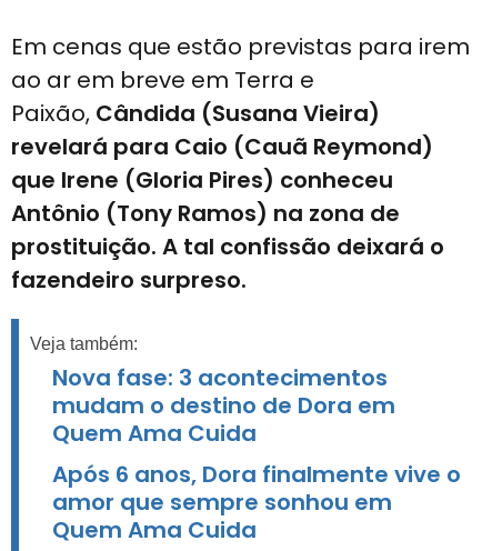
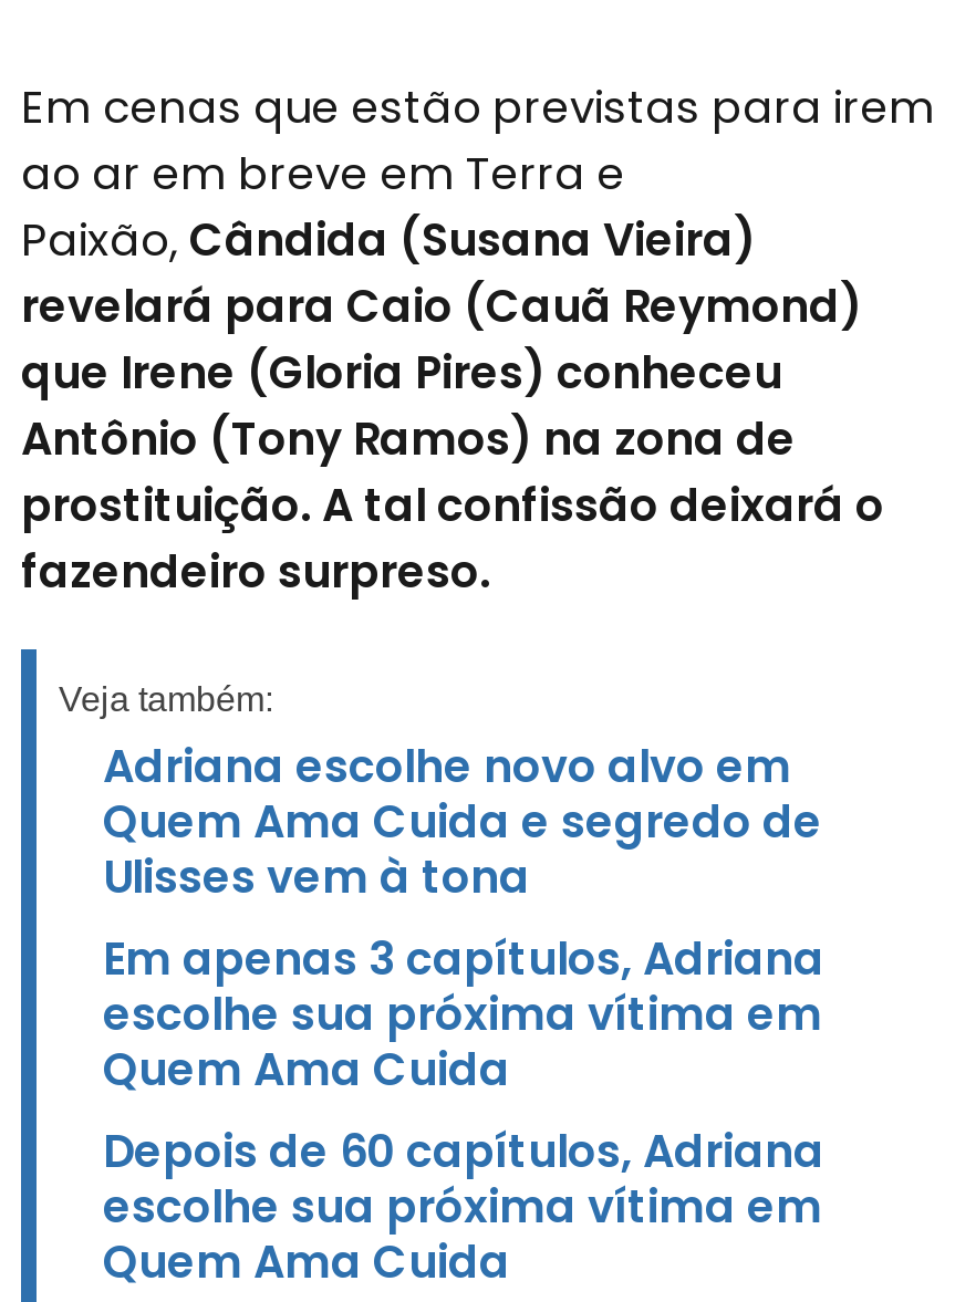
[52,362,395,421] Nova fase: 3 acontecimentos | mudam o destino de Dora em -> [103,735,824,1045] Adriana escolhe novo alvo em | Quem Ama Cuida e segredo de | Ulisses vem à tona | Em apenas 3 capítulos, Adriana | escolhe sua próxima vítima em
[52,459,461,518] Após 6 anos, Dora finalmente vive o | amor que sempre sonhou em -> [103,1120,824,1238] Depois de 60 capítulos, Adriana | escolhe sua próxima vítima em

